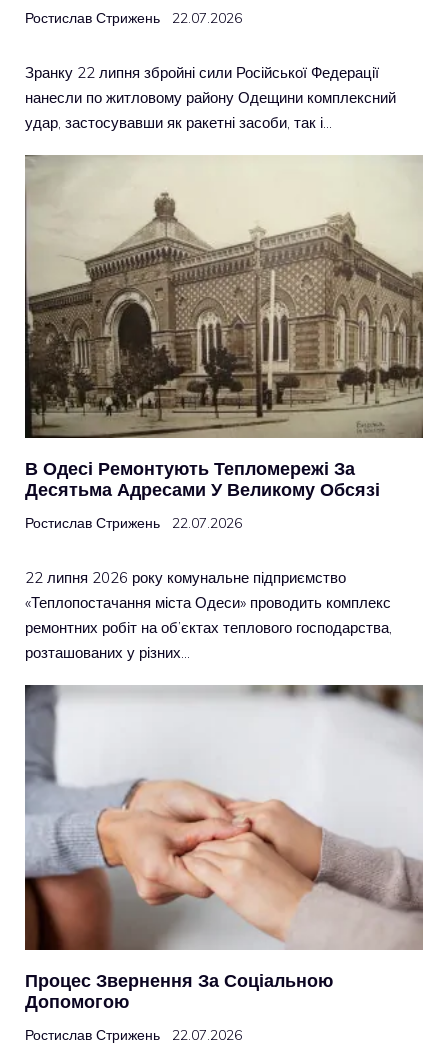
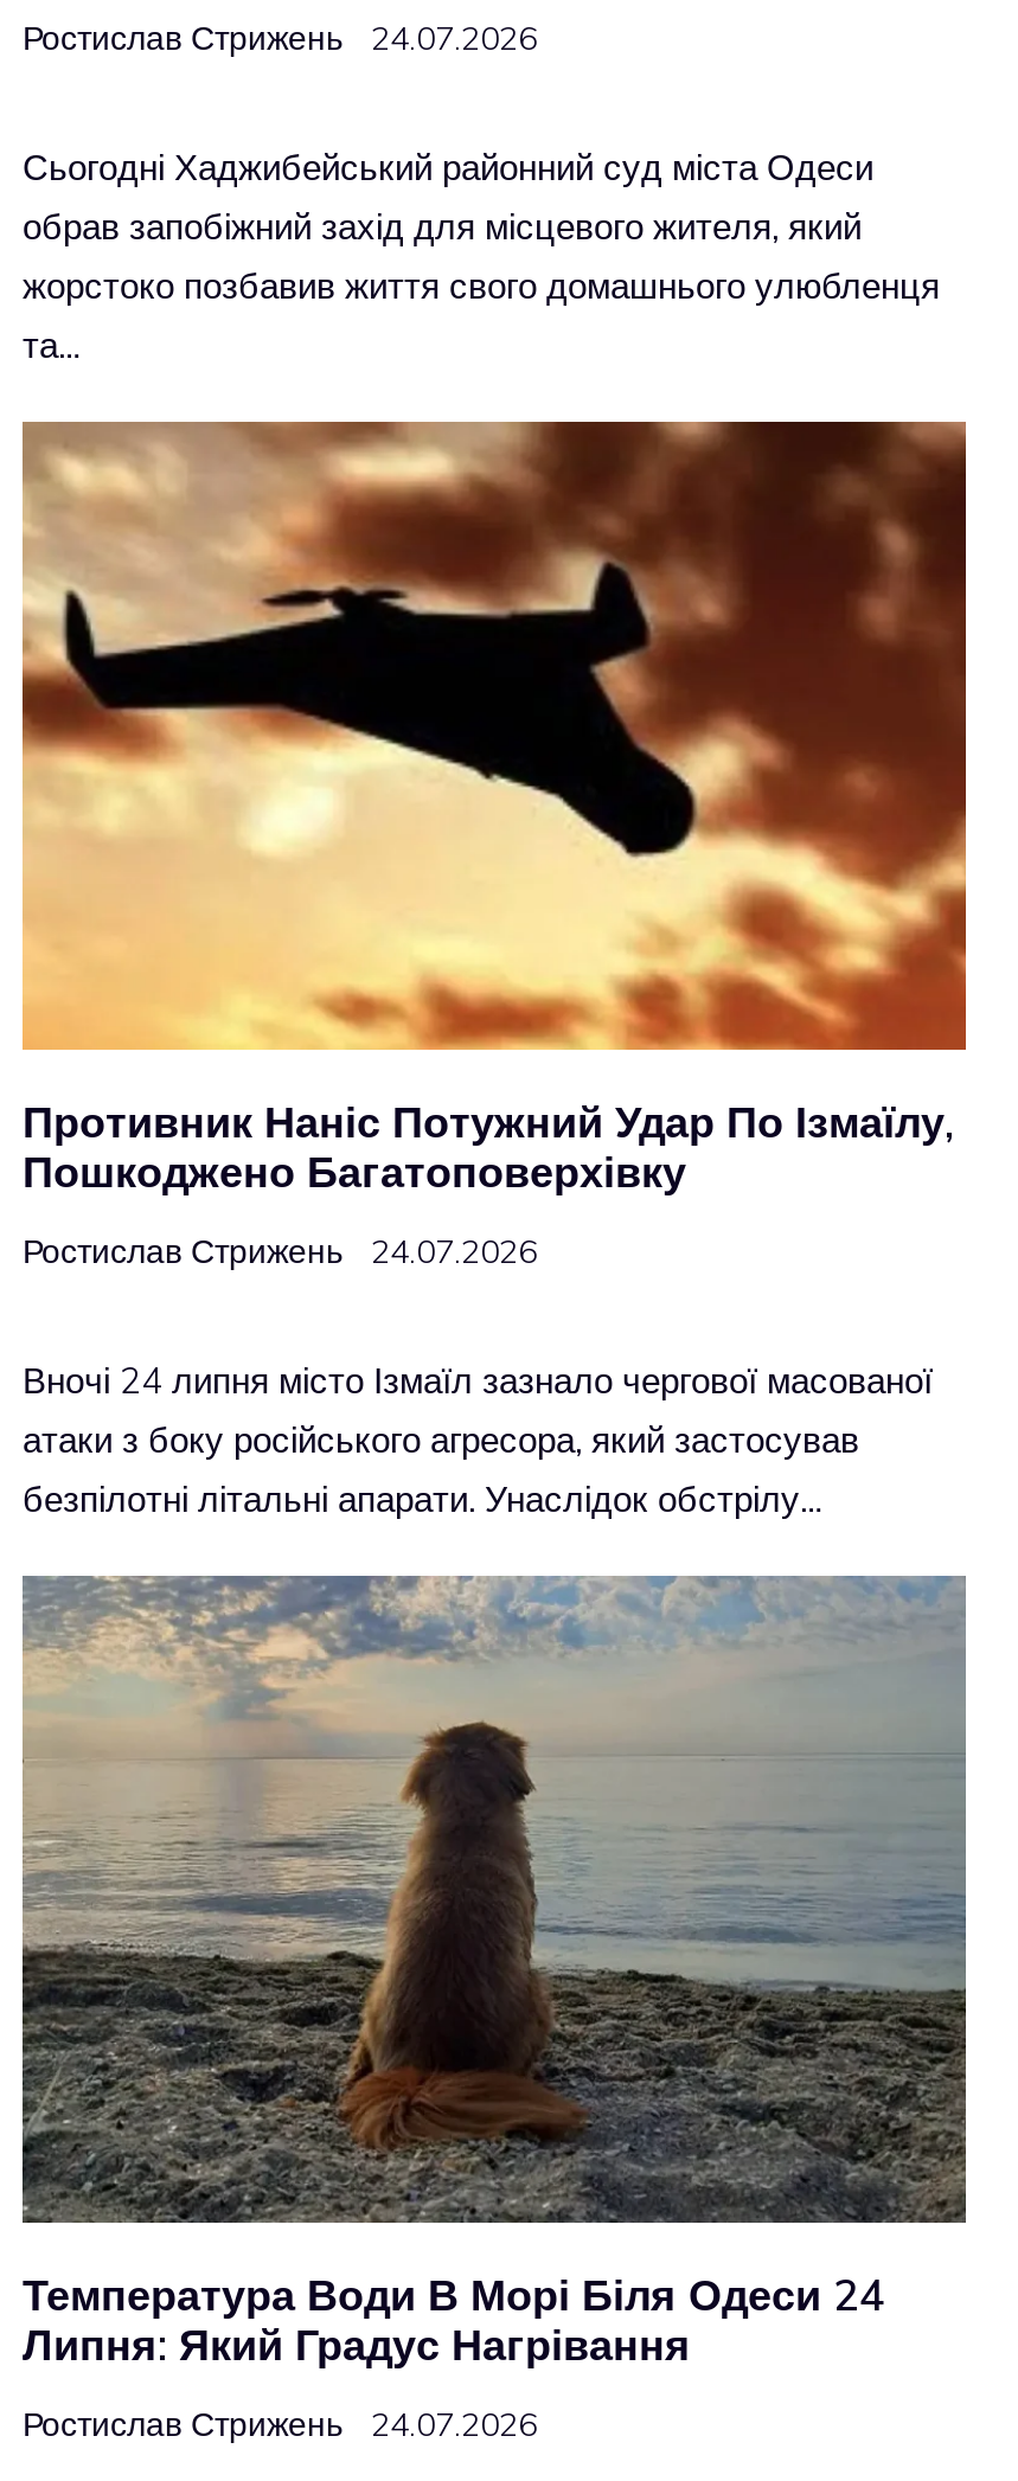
[25,9,242,27] Ростислав Стрижень 22.07.2026 -> [23,17,537,59] Ростислав Стрижень 24.07.2026
[25,63,396,132] Зранку 22 липня збройні сили Російської Федерації | нанесли по житловому району Одещини комплексний | удар, застосувавши як ракетні засоби, так і… -> [23,145,940,367] Сьогодні Хаджибейський районний суд міста Одеси | обрав запобіжний захід для місцевого жителя, який | жорстоко позбавив життя свого домашнього улюбленця | та…
[24,154,424,500] [image] | В Одесі Ремонтують Тепломережі За | Десятьма Адресами У Великому Обсязі -> [20,382,968,1199] [image] | Противник Наніс Потужний Удар По Ізмаїлу, | Пошкоджено Багатоповерхівку
[25,513,242,531] Ростислав Стрижень 22.07.2026 -> [23,1229,537,1272] Ростислав Стрижень 24.07.2026
[25,567,392,661] 22 липня 2026 року комунальне підприємство | «Теплопостачання міста Одеси» проводить комплекс | ремонтних робіт на об’єктах теплового господарства, | розташованих у різних… -> [23,1357,933,1521] Вночі 24 липня місто Ізмаїл зазнало чергової масованої | атаки з боку російського агресора, який застосував | безпілотні літальні апарати. Унаслідок обстрілу…
[25,677,423,1013] [image] | Процес Звернення За Соціальною | Допомогою -> [23,1573,968,2373] [image] | Температура Води В Морі Біля Одеси 24 | Липня: Який Градус Нагрівання
[25,1026,242,1044] Ростислав Стрижень 22.07.2026 -> [23,2404,537,2446] Ростислав Стрижень 24.07.2026

